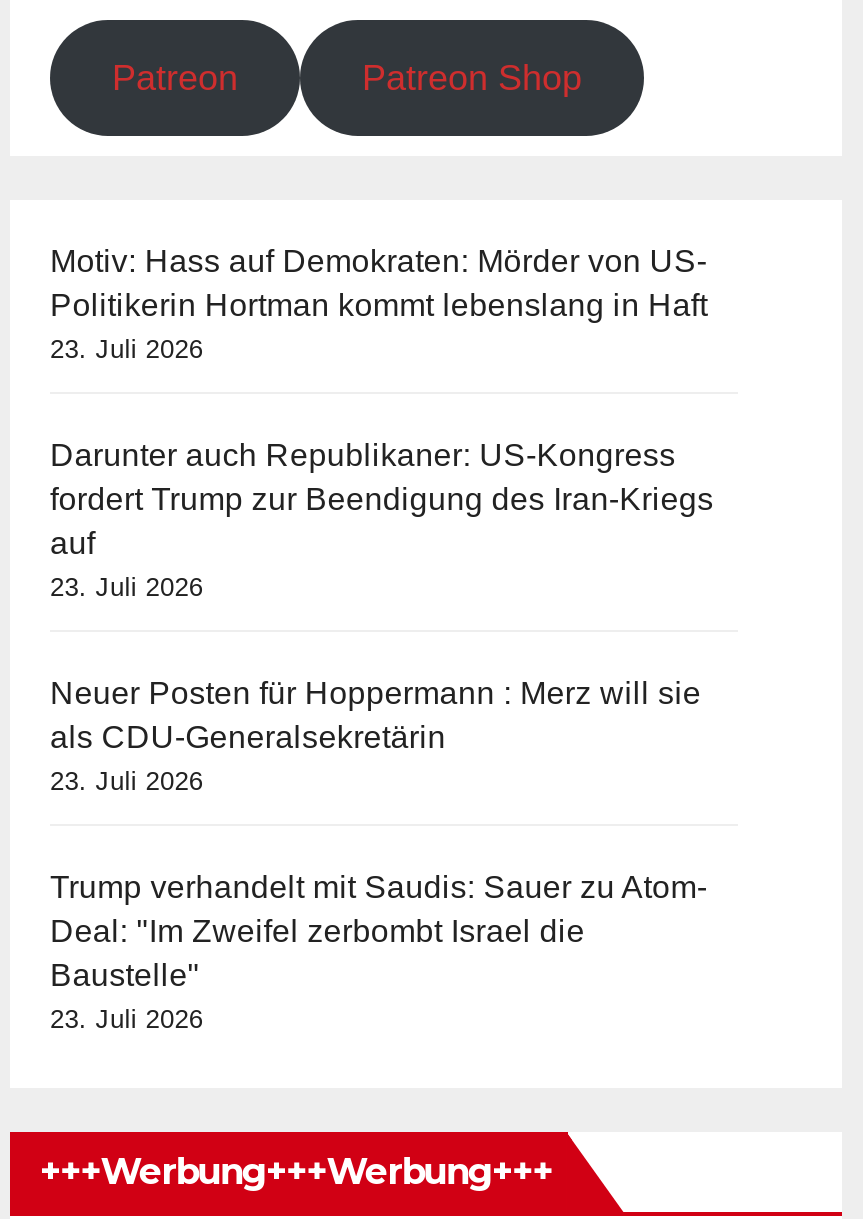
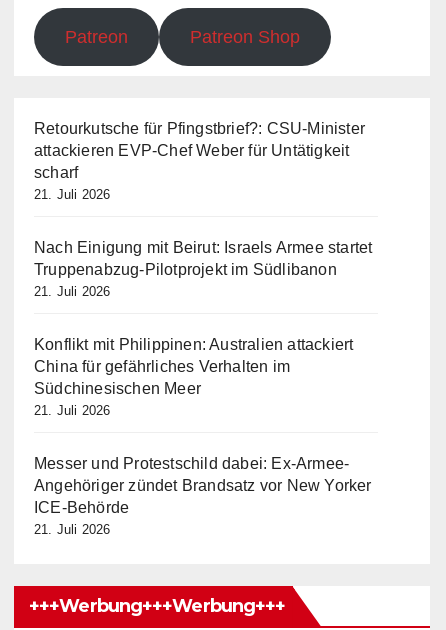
[50,245,708,365] Motiv: Hass auf Demokraten: Mörder von US- | Politikerin Hortman kommt lebenslang in Haft | 23. Juli 2026 -> [34,120,365,202] Retourkutsche für Pfingstbrief?: CSU-Minister | attackieren EVP-Chef Weber für Untätigkeit | scharf | 21. Juli 2026
[50,439,714,603] Darunter auch Republikaner: US-Kongress | fordert Trump zur Beendigung des Iran-Kriegs | auf | 23. Juli 2026 -> [34,239,372,299] Nach Einigung mit Beirut: Israels Armee startet | Truppenabzug-Pilotprojekt im Südlibanon | 21. Juli 2026
[50,677,701,797] Neuer Posten für Hoppermann : Merz will sie | als CDU-Generalsekretärin | 23. Juli 2026 -> [34,336,353,418] Konflikt mit Philippinen: Australien attackiert | China für gefährliches Verhalten im | Südchinesischen Meer | 21. Juli 2026
[50,871,707,1035] Trump verhandelt mit Saudis: Sauer zu Atom- | Deal: "Im Zweifel zerbombt Israel die | Baustelle" | 23. Juli 2026 -> [34,455,372,537] Messer und Protestschild dabei: Ex-Armee- | Angehöriger zündet Brandsatz vor New Yorker | ICE-Behörde | 21. Juli 2026

